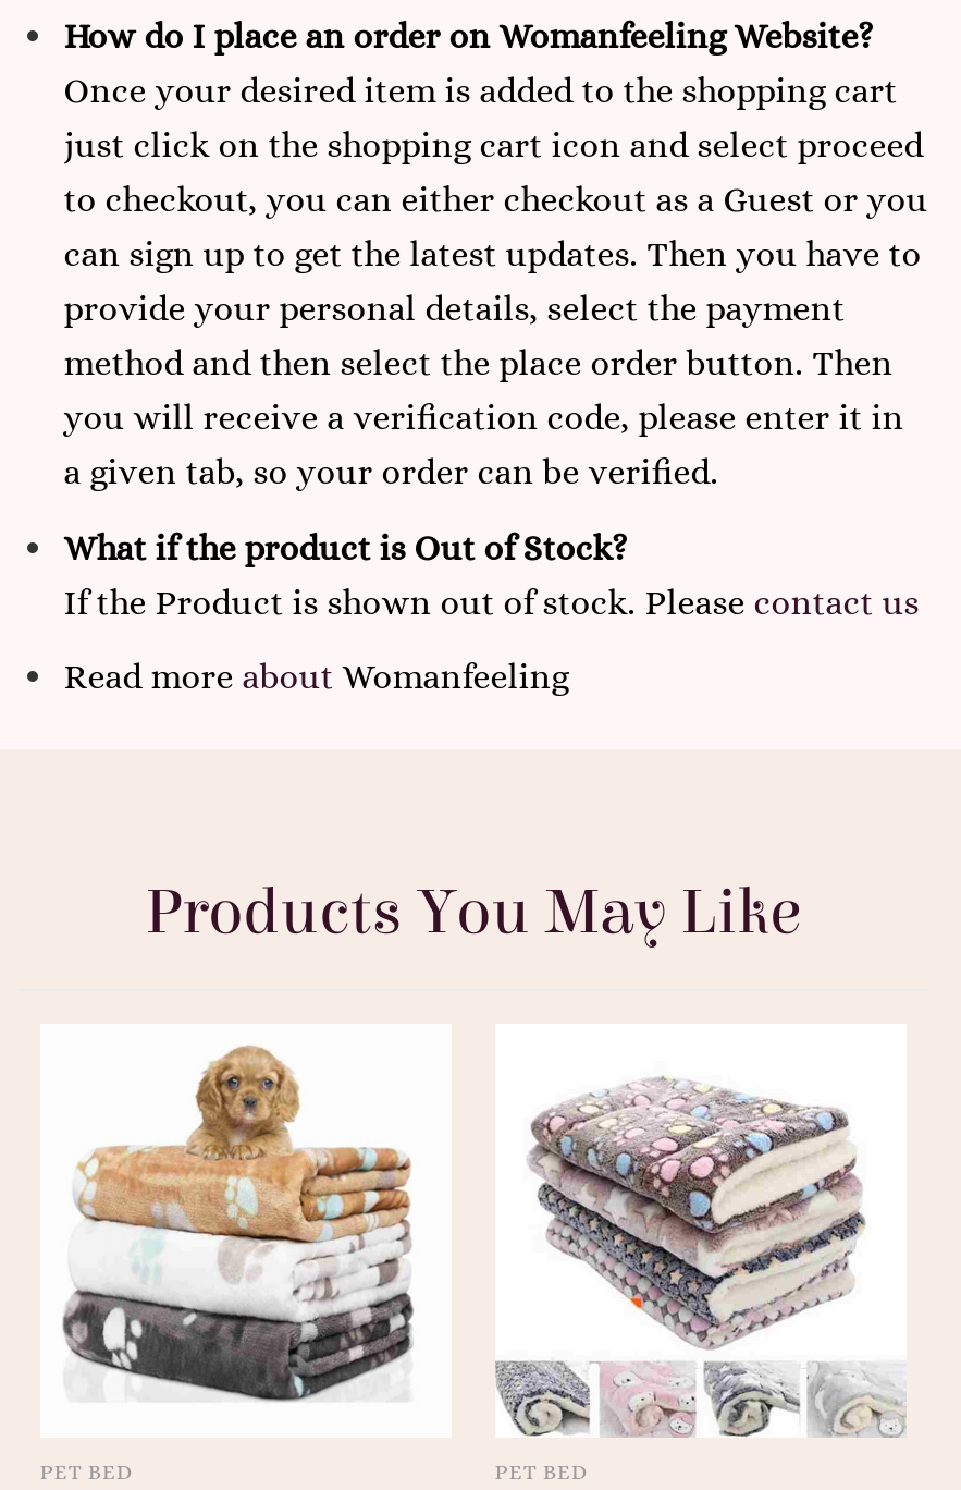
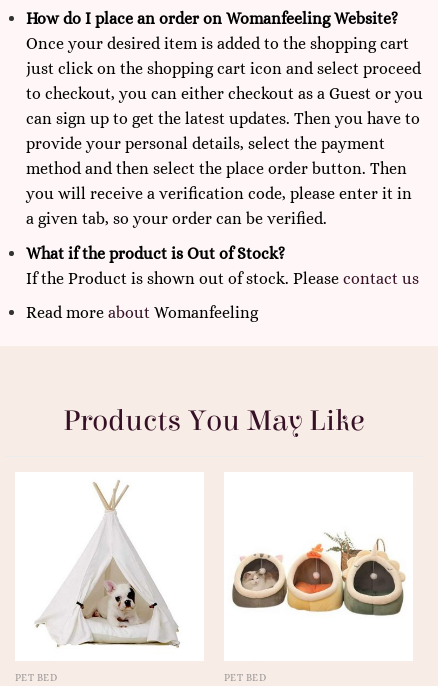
[60,1043,415,1405] [image] -> [25,480,186,648] [image]
[495,1074,907,1438] [image] -> [224,496,413,662] [image]

